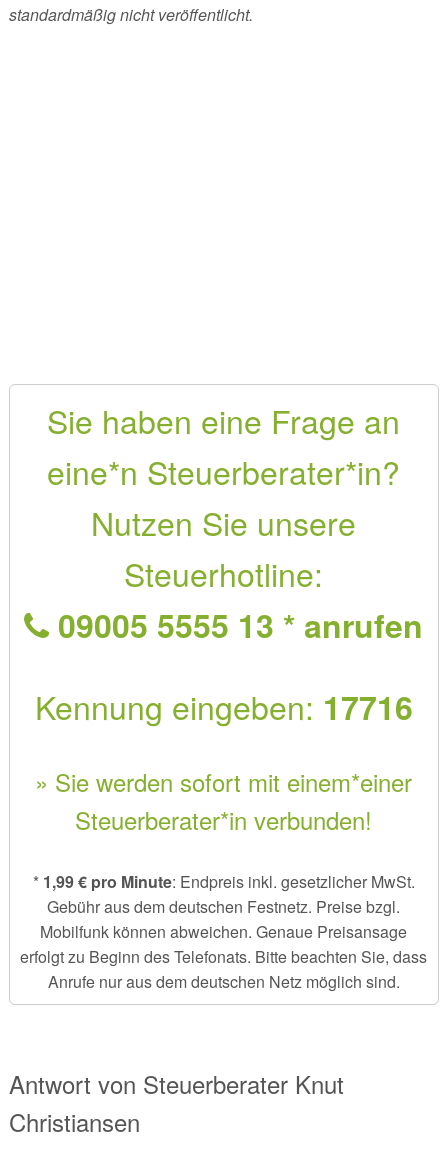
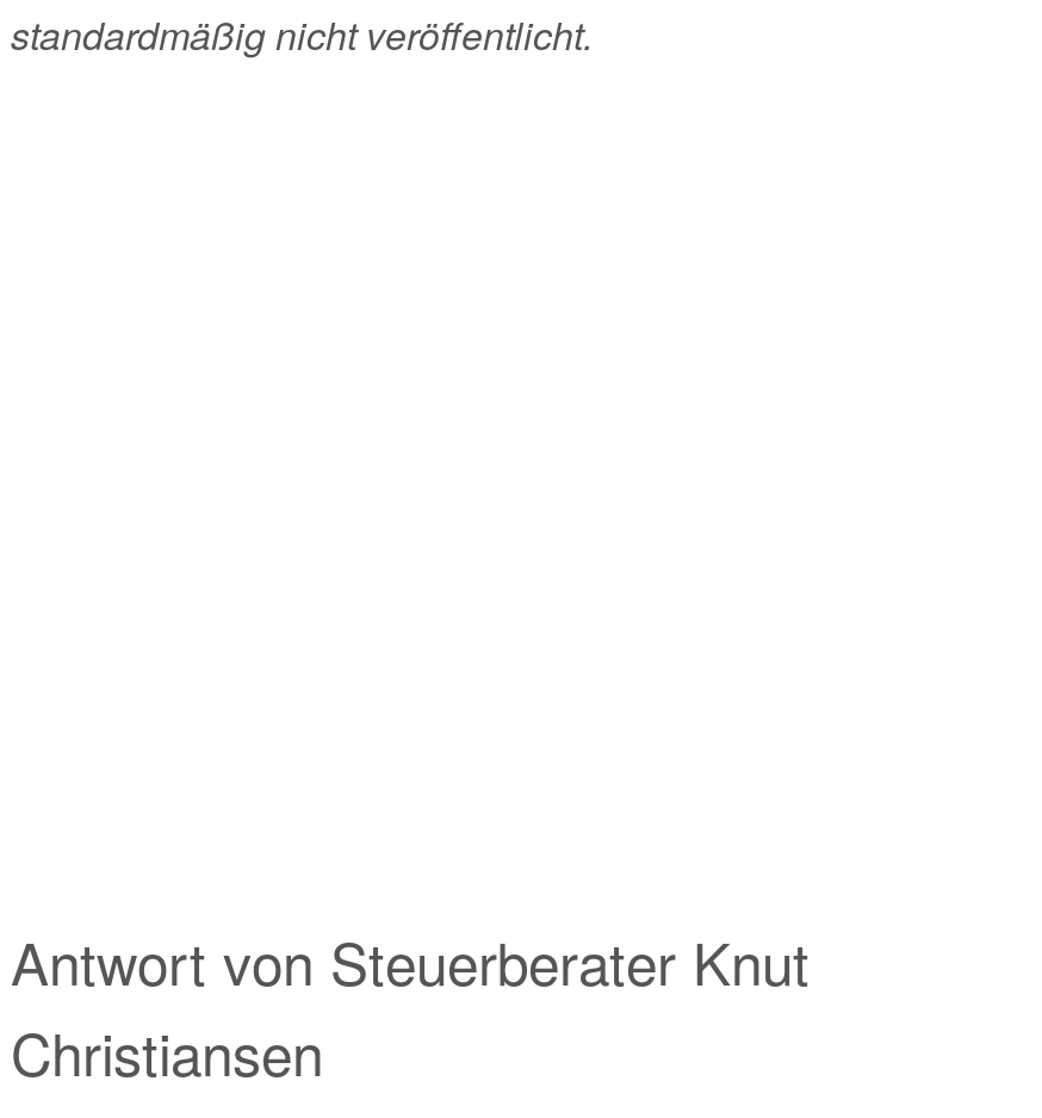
[20,397,427,993] Sie haben eine Frage an | eine*n Steuerberater*in? | Nutzen Sie unsere | Steuerhotline: | 09005 5555 13 * anrufen | Kennung eingeben: 17716 | » Sie werden sofort mit einem*einer | Steuerberater*in verbunden! | * 1,99 € pro Minute: Endpreis inkl. gesetzlicher MwSt. | Gebühr aus dem deutschen Festnetz. Preise bzgl. | Mobilfunk können abweichen. Genaue Preisansage | erfolgt zu Beginn des Telefonats. Bitte beachten Sie, dass | Anrufe nur aus dem deutschen Netz möglich sind. -> none

